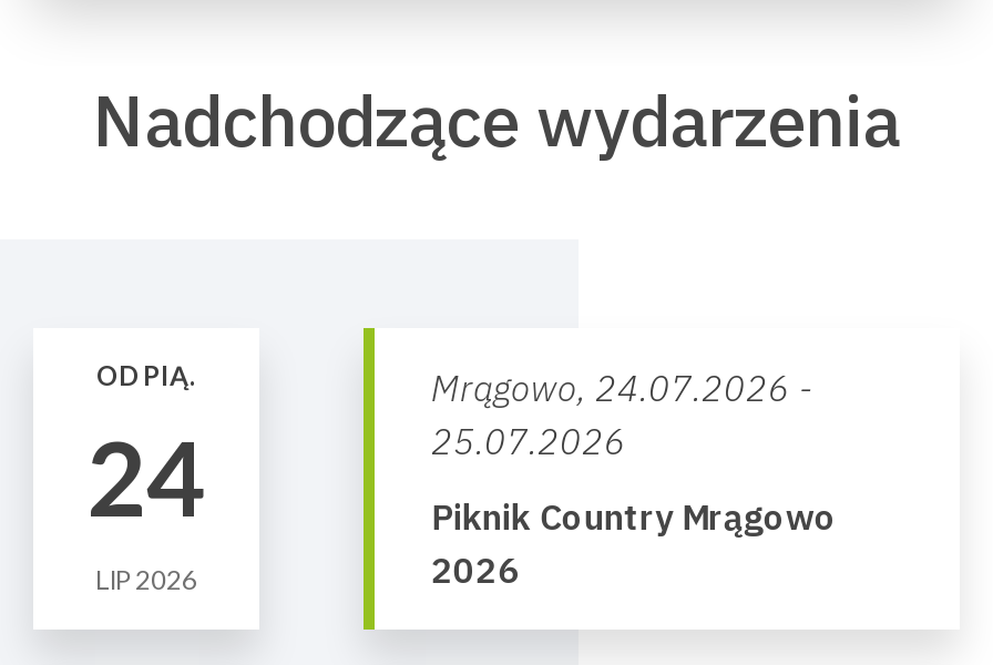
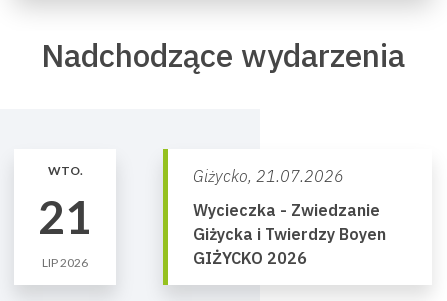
[86,360,206,540] OD PIĄ. | 24 -> [38,163,92,244] WTO. | 21
[431,367,812,464] Mrągowo, 24.07.2026 - | 25.07.2026 -> [193,166,344,186] Giżycko, 21.07.2026
[431,495,836,593] Piknik Country Mrągowo | 2026 -> [193,200,386,268] Wycieczka - Zwiedzanie | Giżycka i Twierdzy Boyen | GIŻYCKO 2026

